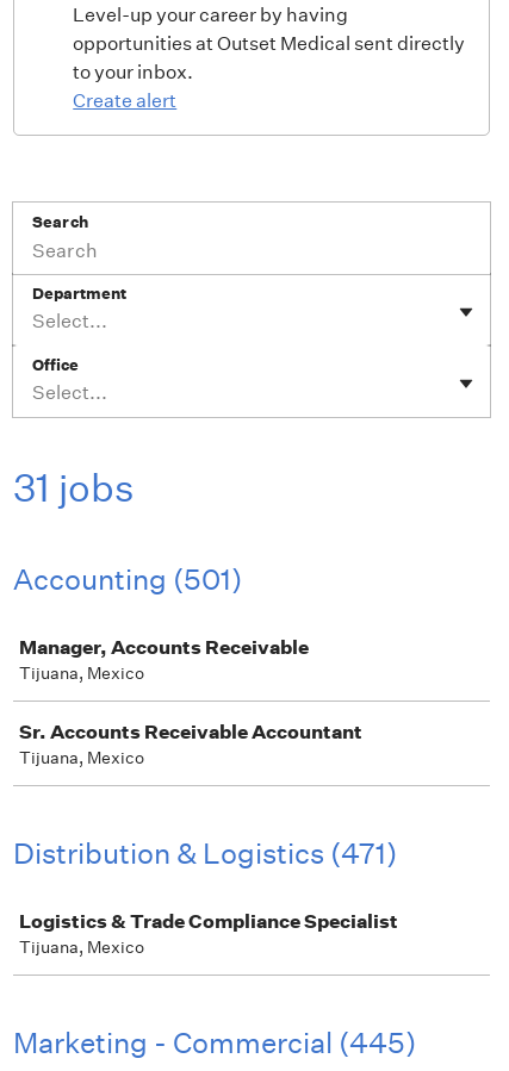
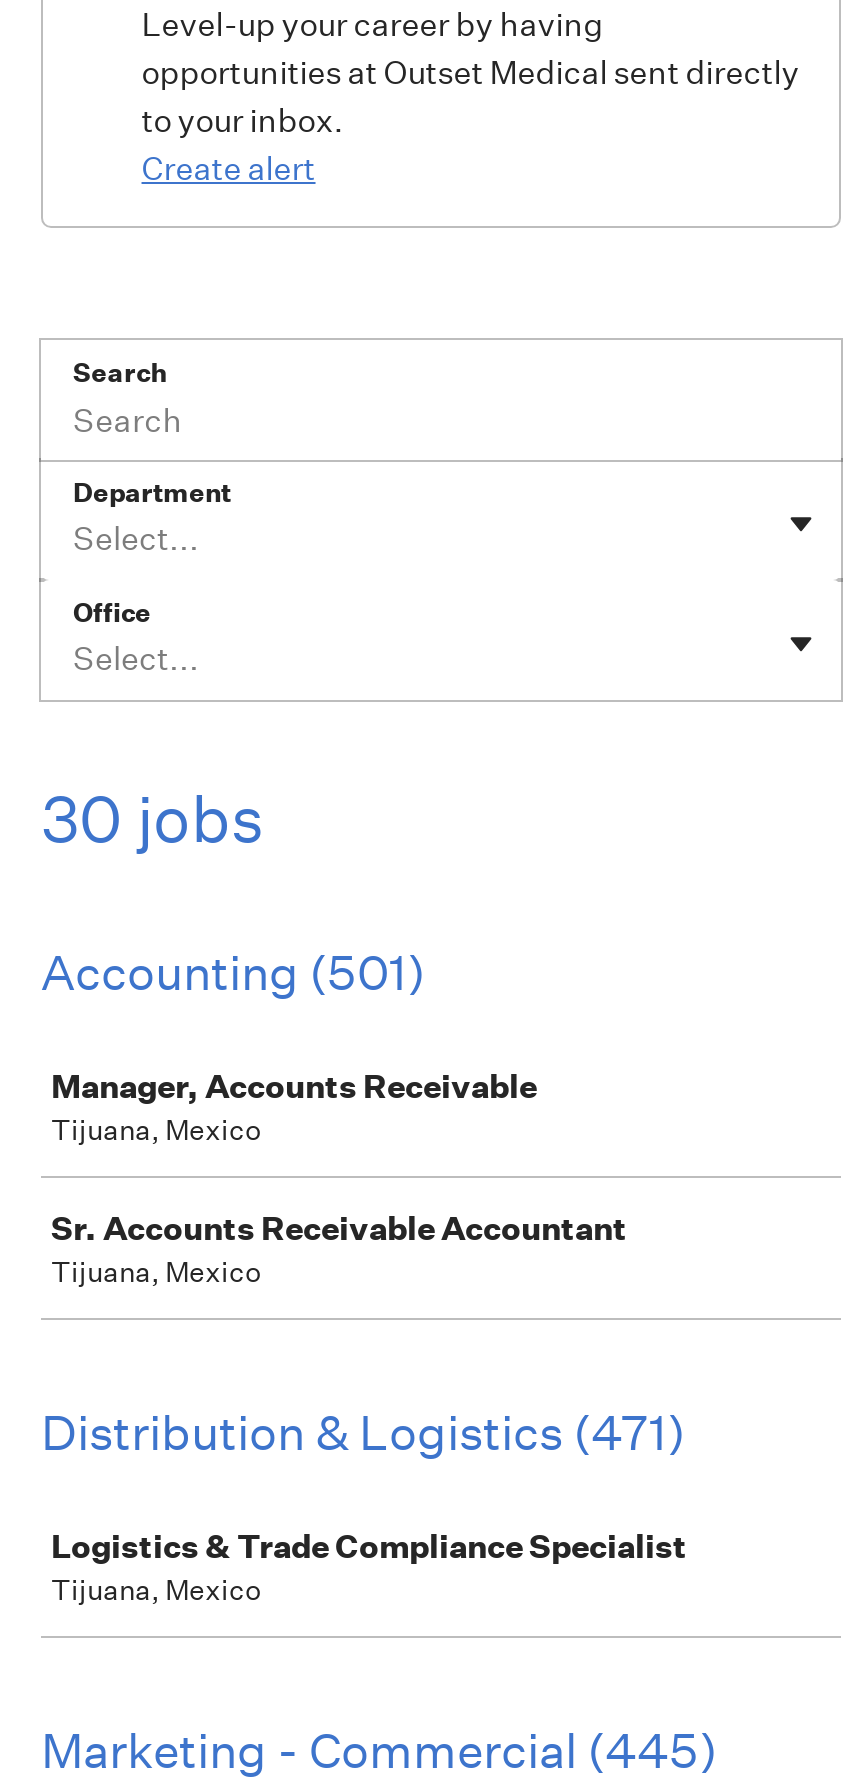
[13,465,135,511] 31 jobs -> [41,780,265,858] 30 jobs

